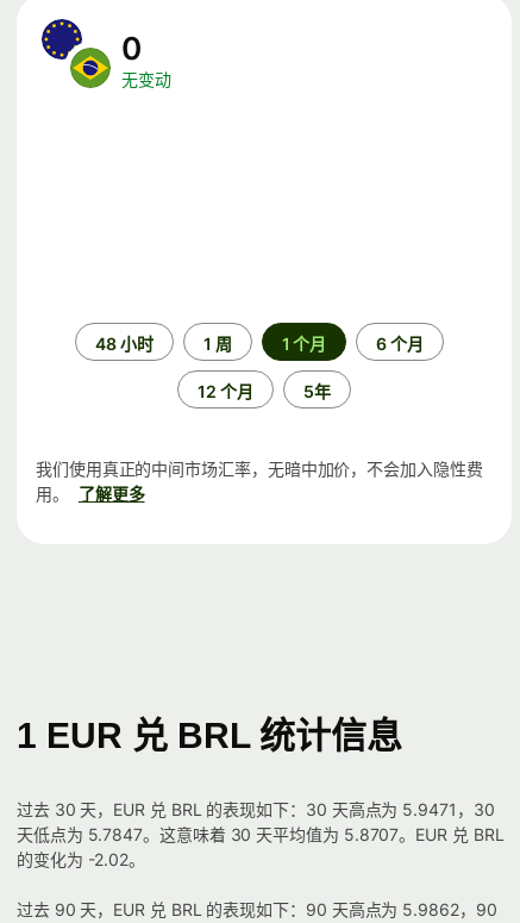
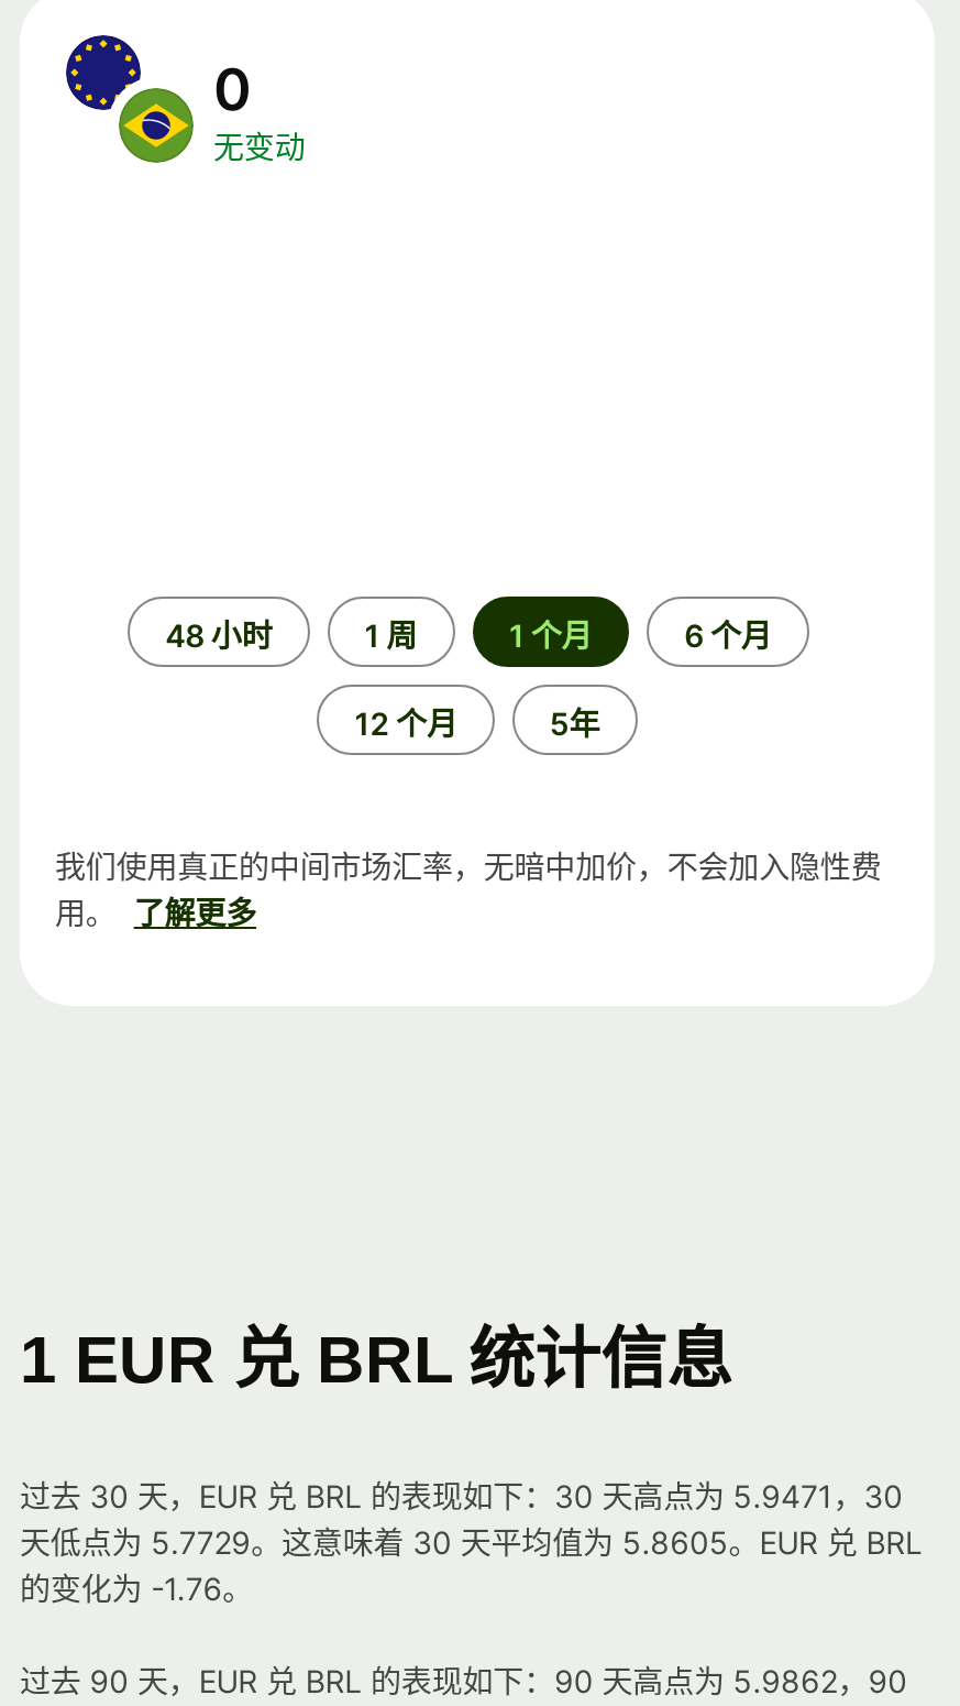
[17,824,504,845] 天低点为 5.7847。这意味着 30 天平均值为 5.8707。EUR 兑 BRL -> [20,1524,923,1561] 天低点为 5.7729。这意味着 30 天平均值为 5.8605。EUR 兑 BRL
[17,849,145,870] 的变化为 -2.02。 -> [20,1570,253,1607] 的变化为 -1.76。

